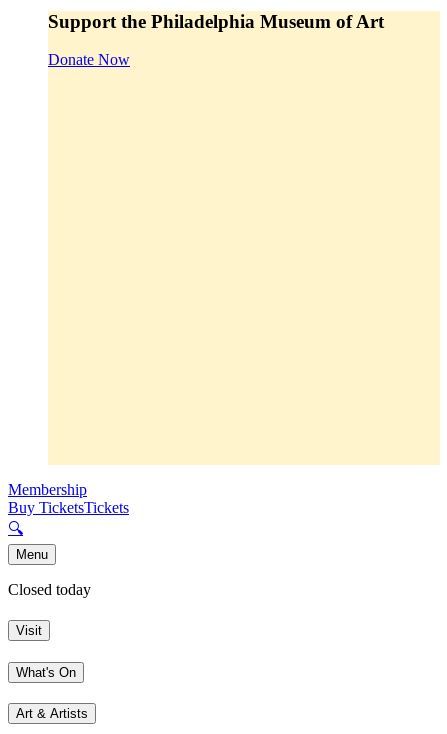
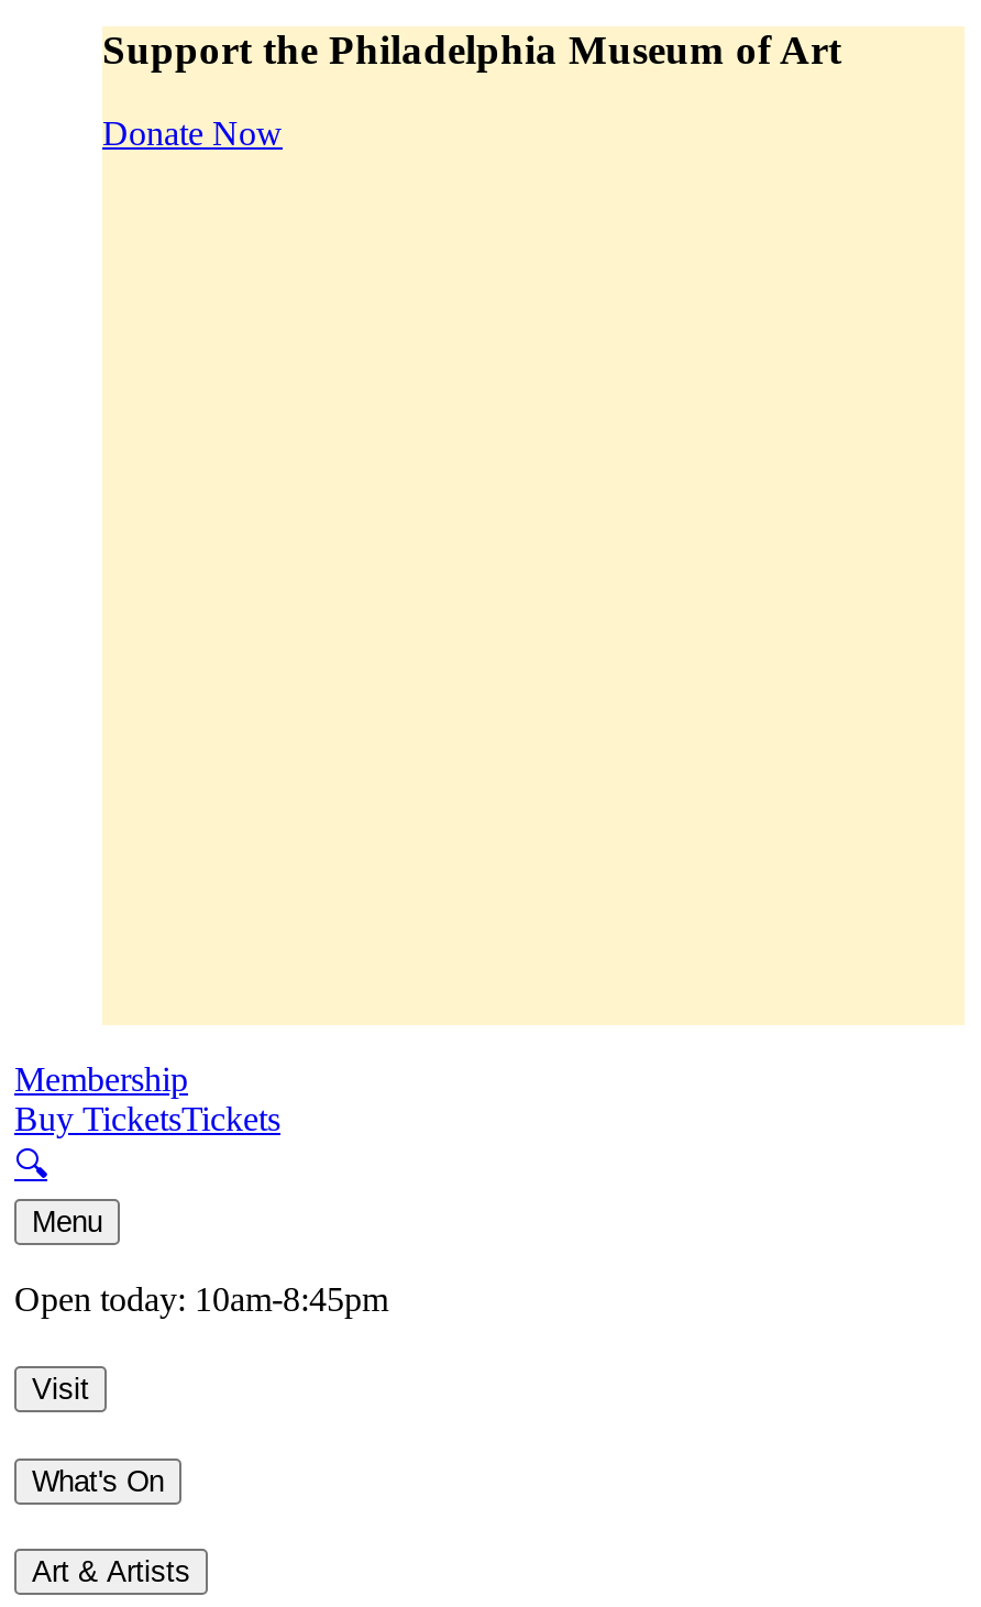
[8,581,91,598] Closed today -> [14,1281,388,1318] Open today: 10am-8:45pm

